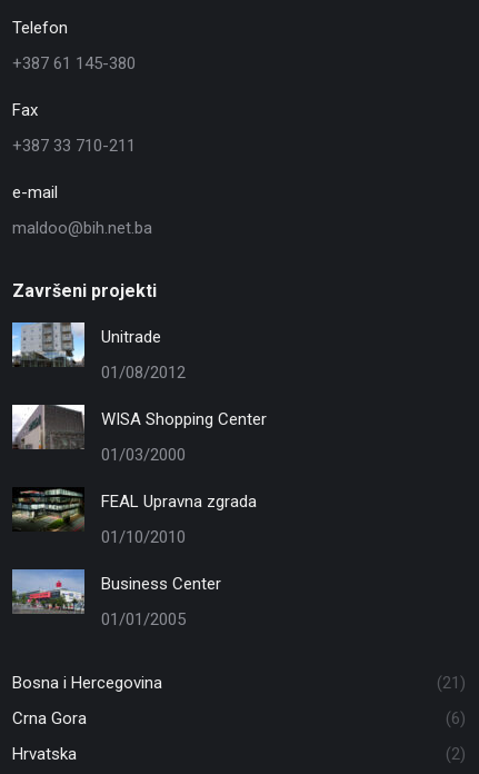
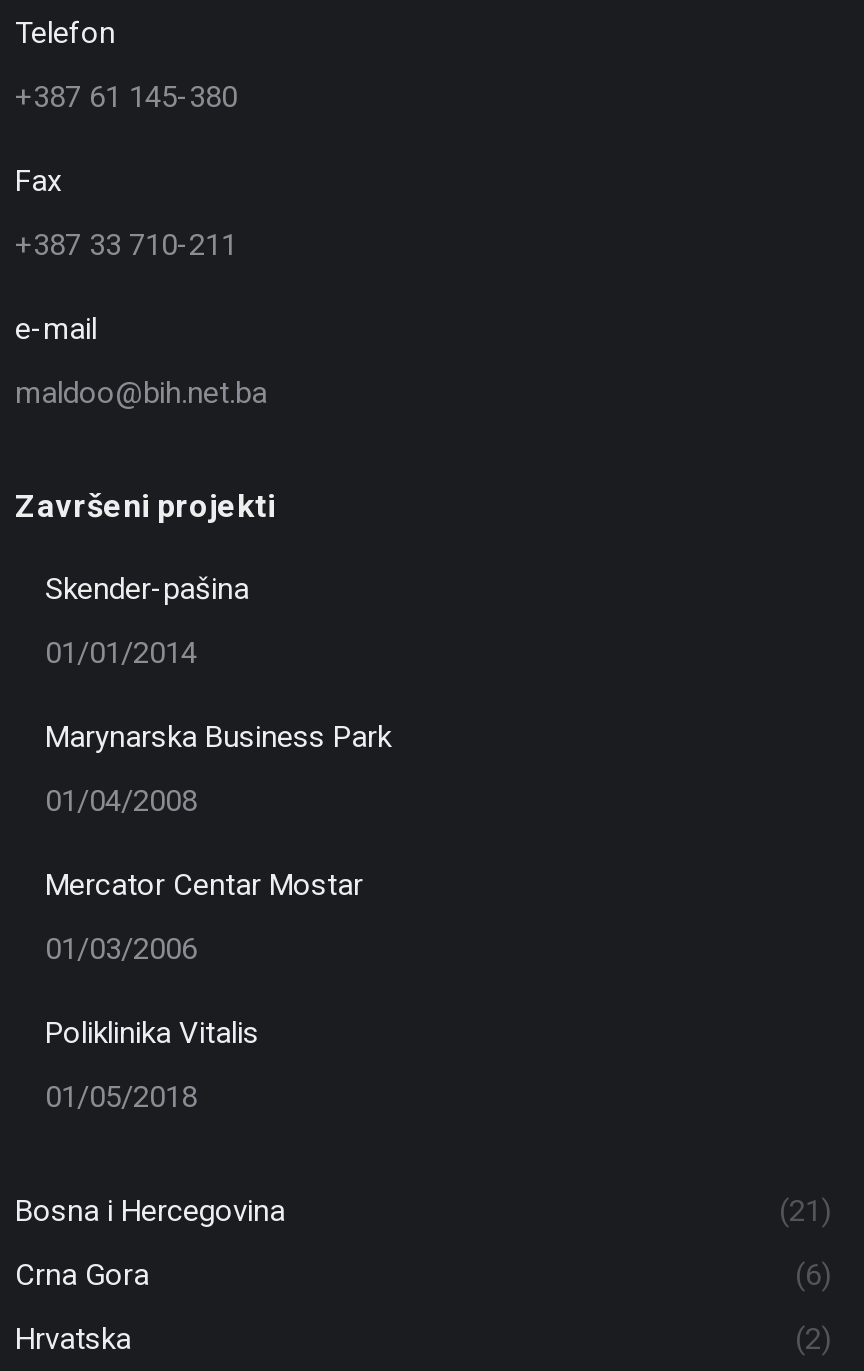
[101,327,161,347] Unitrade -> [45,571,249,607] Skender-pašina
[101,363,186,383] 01/08/2012 -> [45,635,197,671] 01/01/2014
[101,409,267,429] WISA Shopping Center -> [45,719,391,755] Marynarska Business Park
[101,445,186,465] 01/03/2000 -> [45,783,197,819] 01/04/2008
[101,492,257,512] FEAL Upravna zgrada -> [45,867,363,903] Mercator Centar Mostar
[101,527,186,547] 01/10/2010 -> [45,931,197,967] 01/03/2006
[101,574,221,594] Business Center -> [45,1015,259,1051] Poliklinika Vitalis
[101,609,186,629] 01/01/2005 -> [45,1079,197,1115] 01/05/2018

